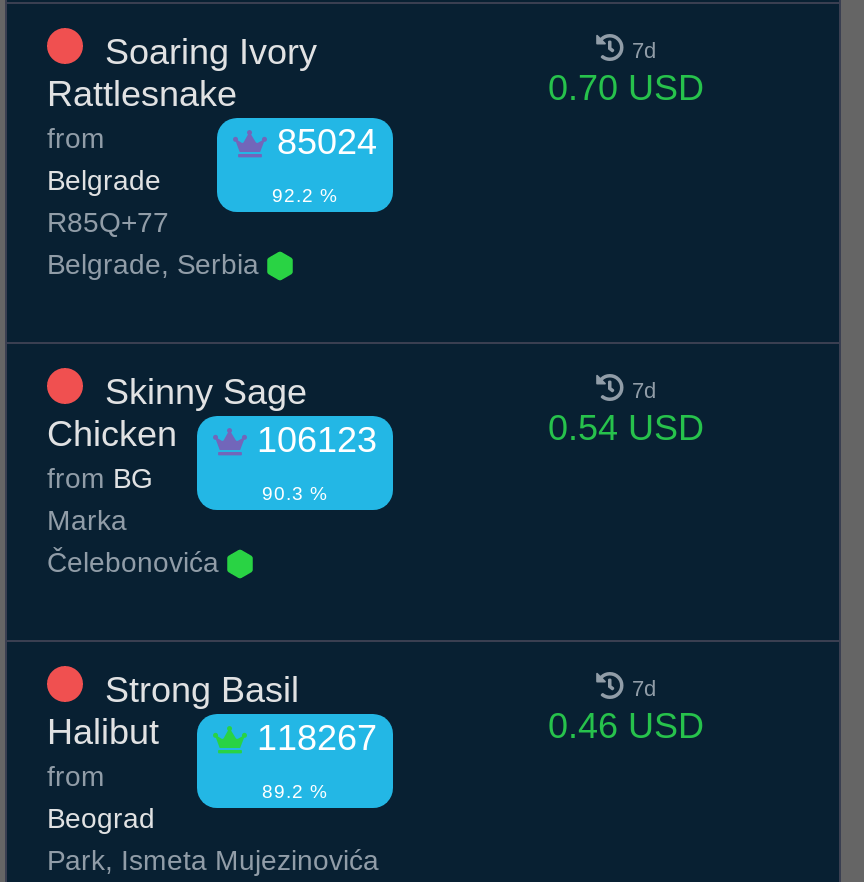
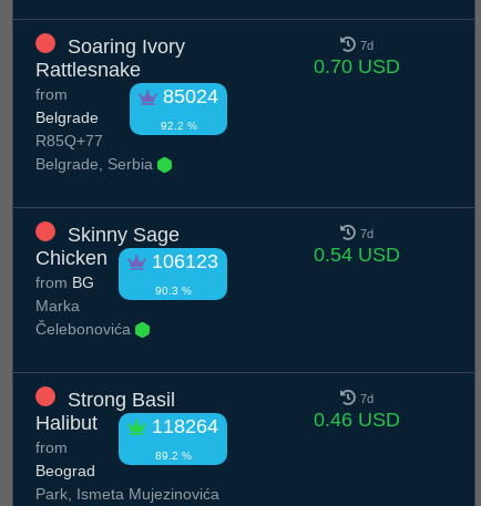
[247,718,377,758] 118267 -> [146,415,218,437] 118264

